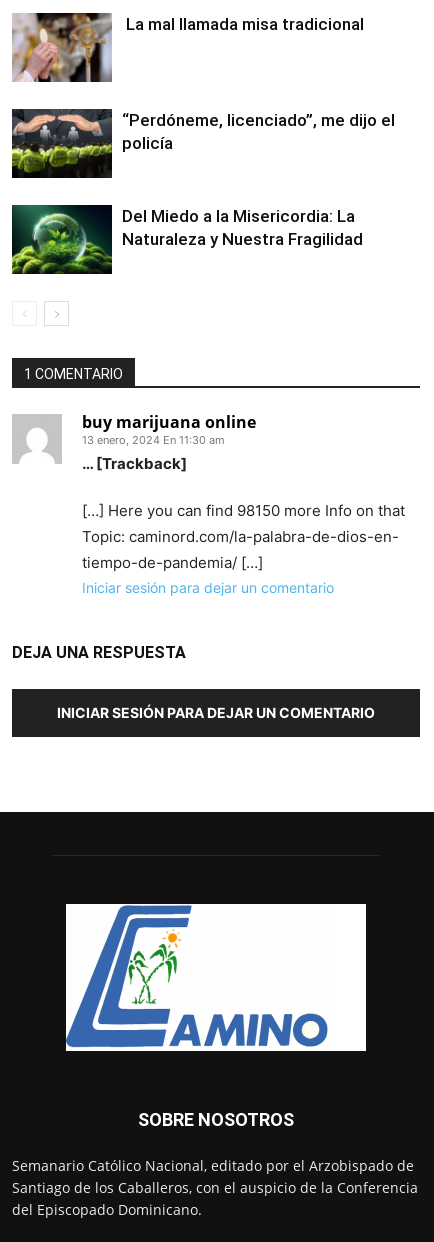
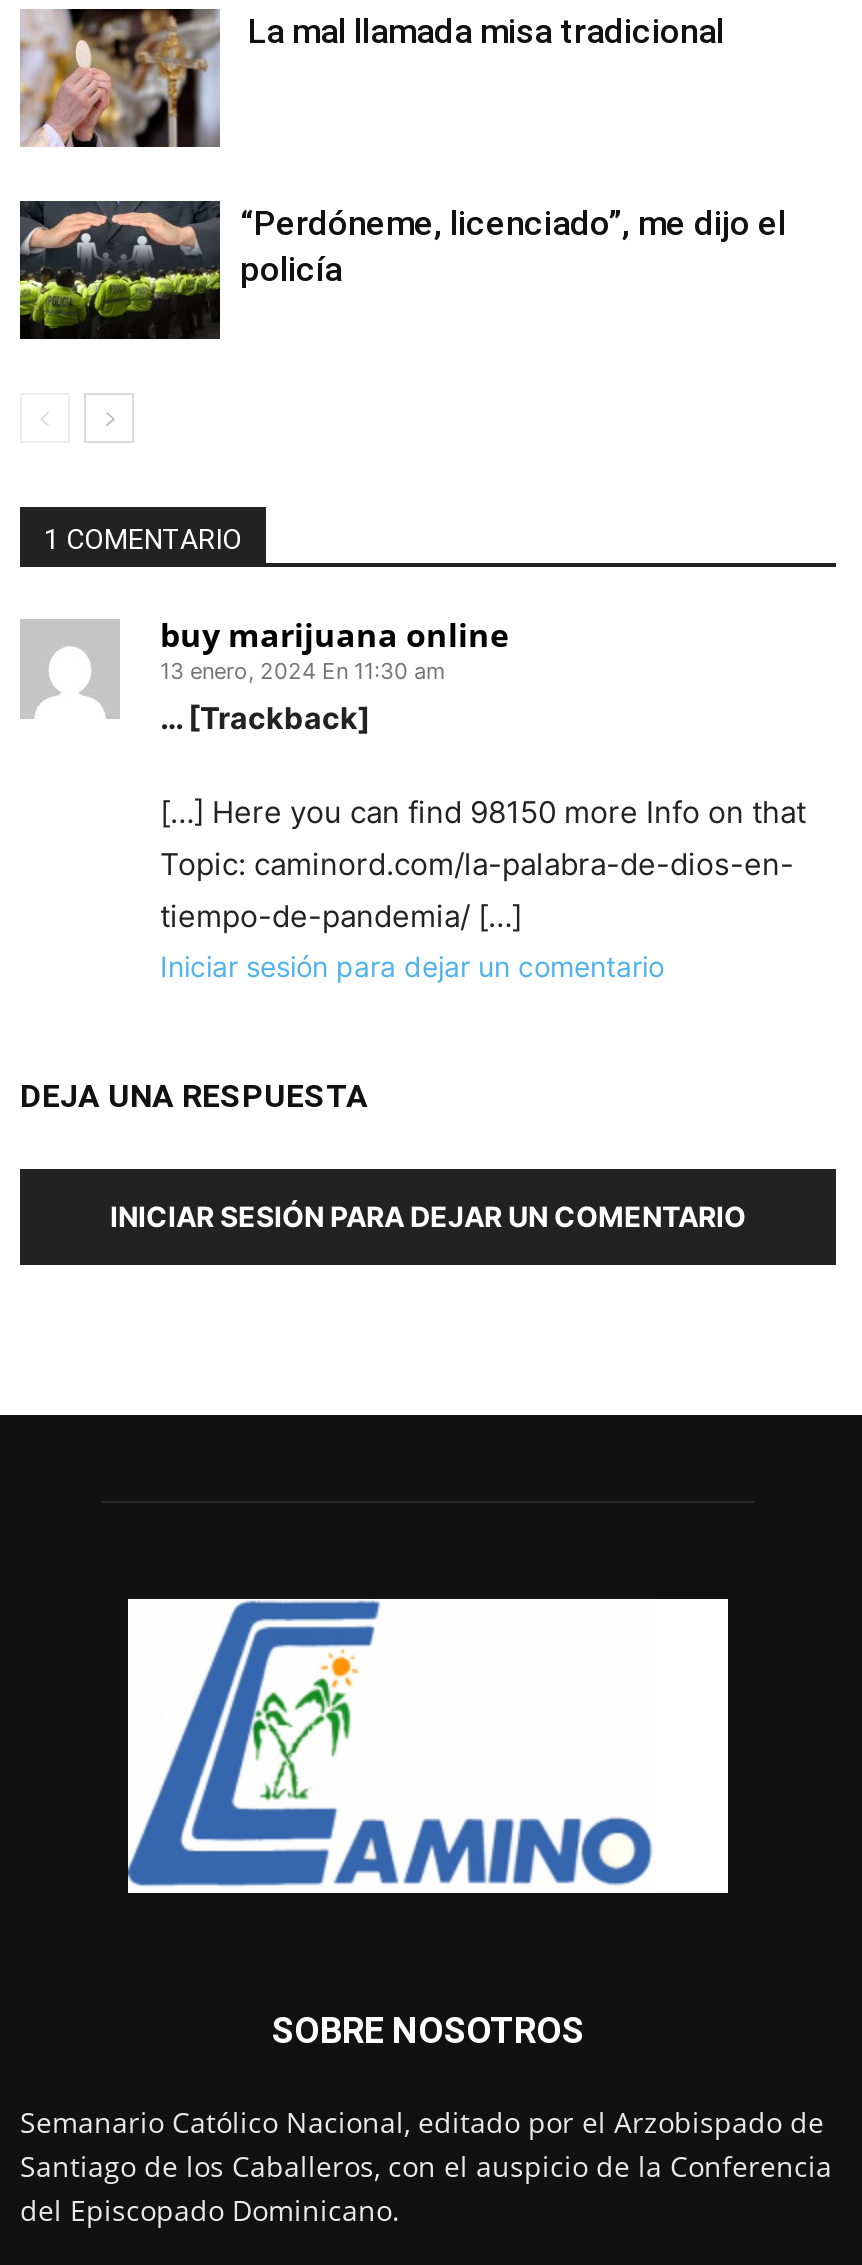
[11,205,367,274] [image] | Del Miedo a la Misericordia: La | Naturaleza y Nuestra Fragilidad -> none

